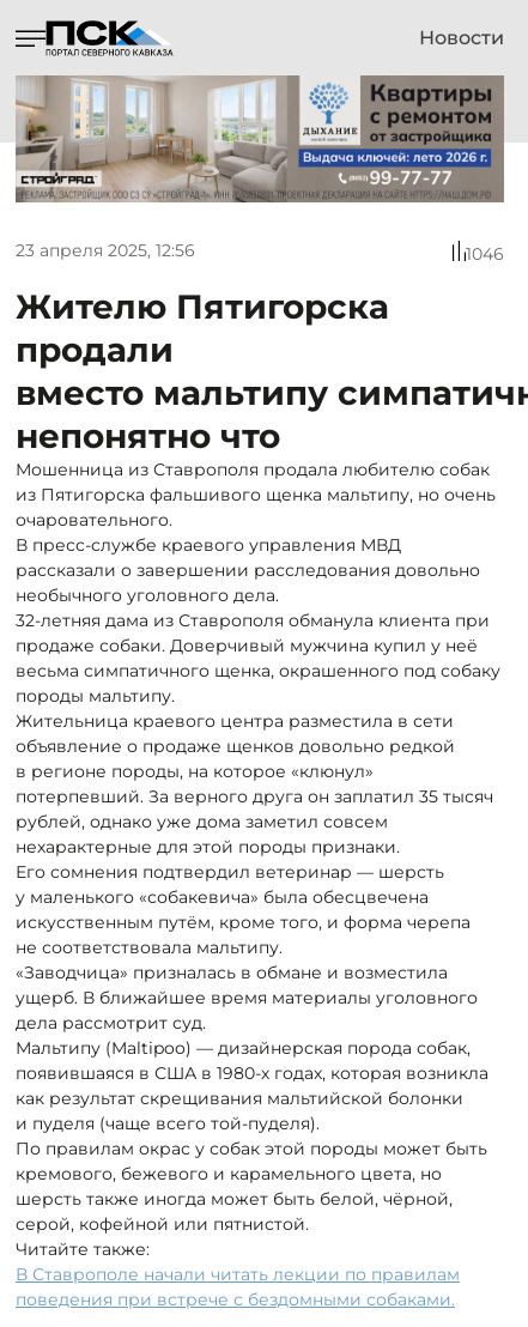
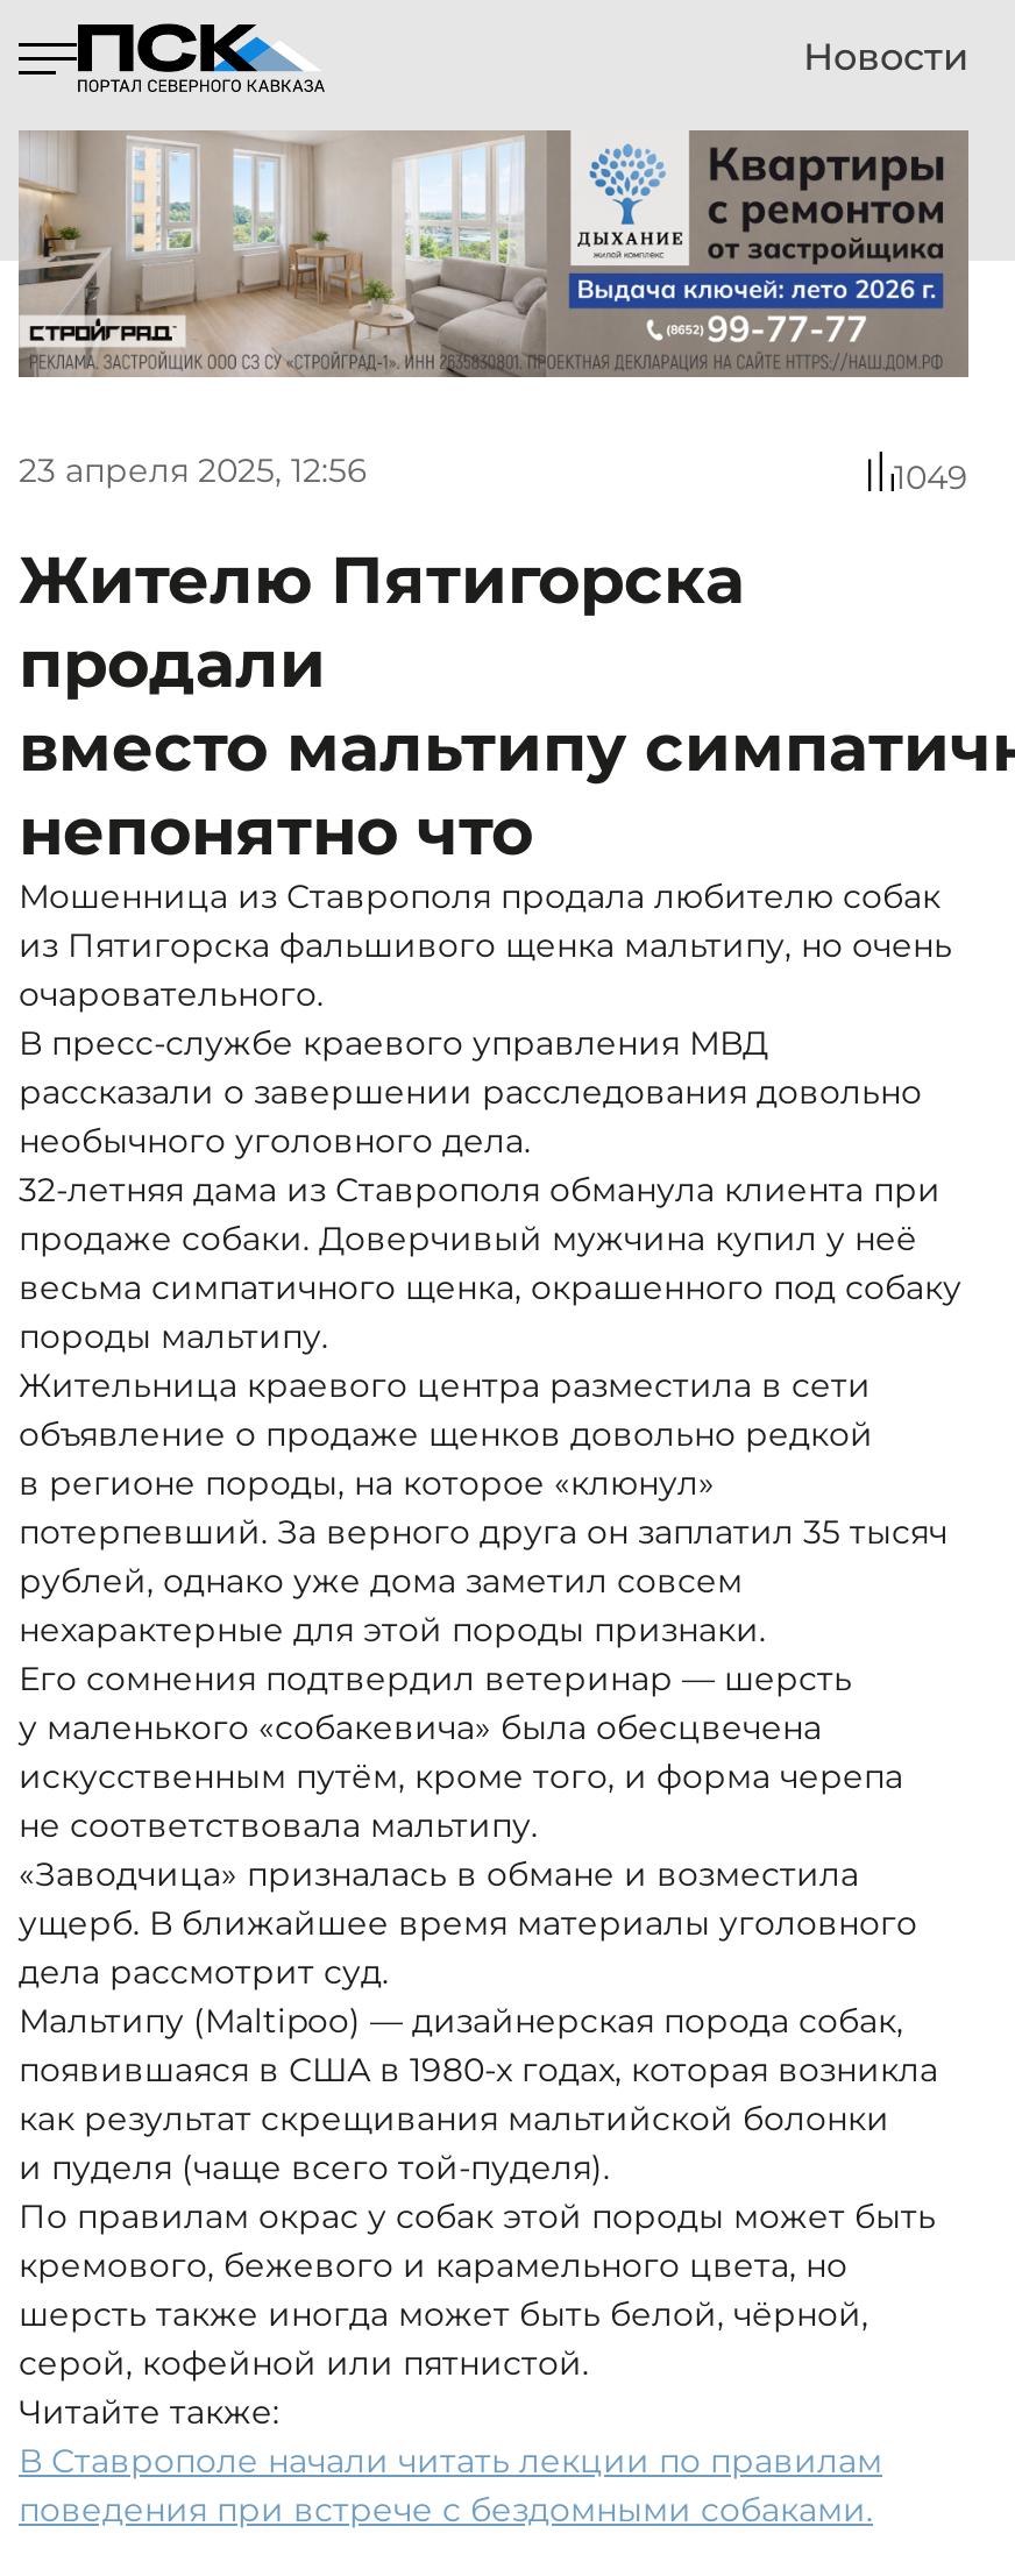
[466,243,504,264] 1046 -> [894,456,968,498] 1049

